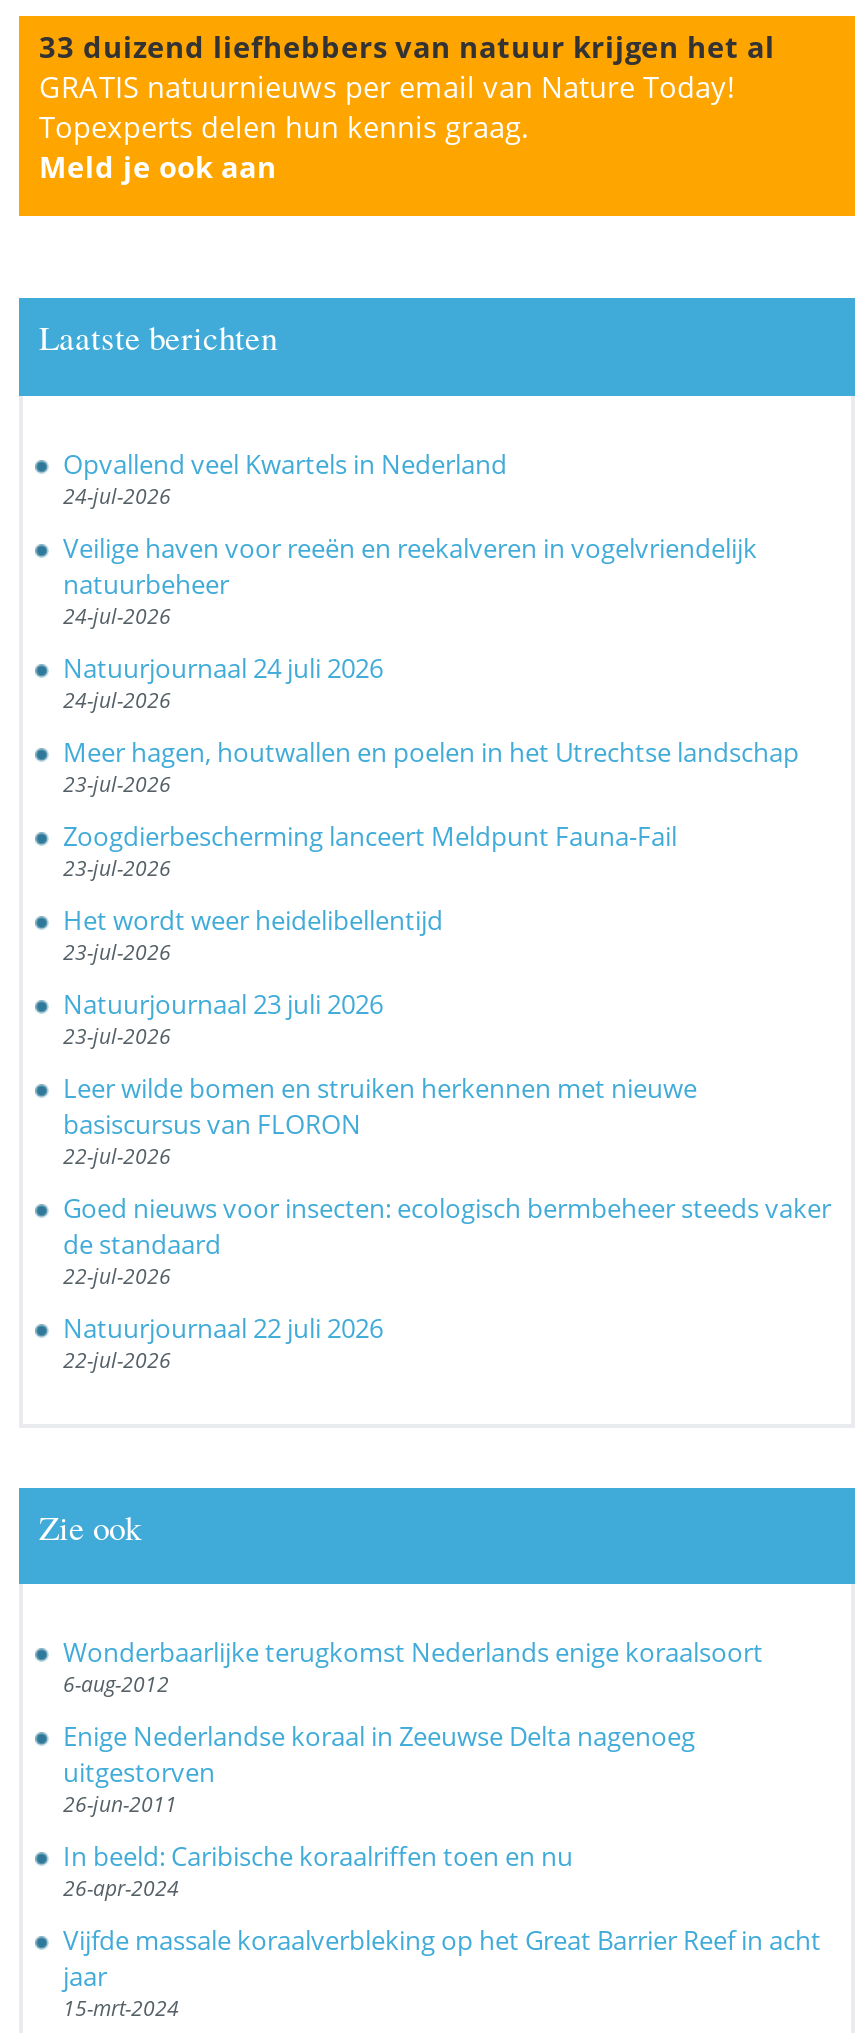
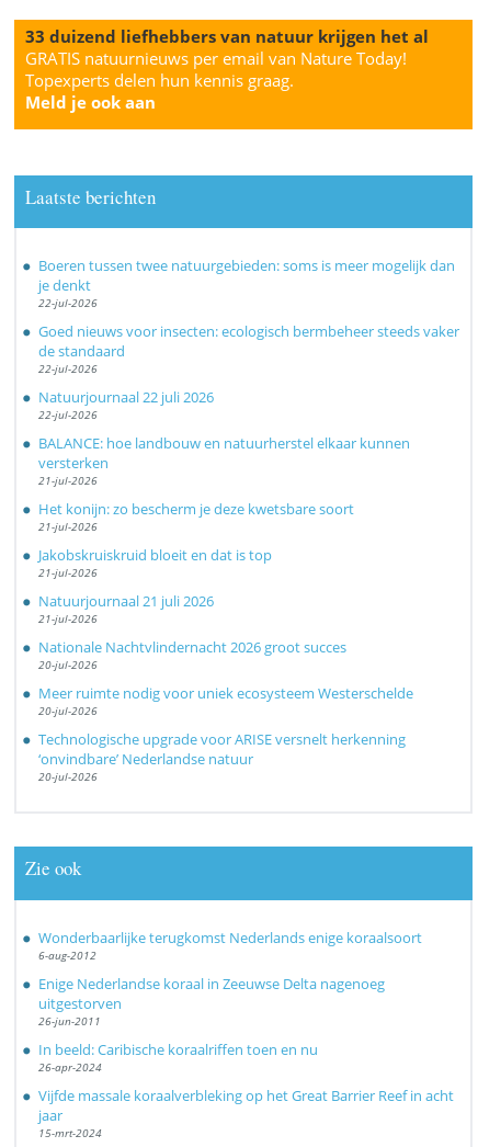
[63,446,799,1142] Opvallend veel Kwartels in Nederland | 24-jul-2026 | Veilige haven voor reeën en reekalveren in vogelvriendelijk | natuurbeheer | 24-jul-2026 | Natuurjournaal 24 juli 2026 | 24-jul-2026 | Meer hagen, houtwallen en poelen in het Utrechtse landschap | 23-jul-2026 | Zoogdierbescherming lanceert Meldpunt Fauna-Fail | 23-jul-2026 | Het wordt weer heidelibellentijd | 23-jul-2026 | Natuurjournaal 23 juli 2026 | 23-jul-2026 | Leer wilde bomen en struiken herkennen met nieuwe | basiscursus van FLORON -> [38,256,455,296] Boeren tussen twee natuurgebieden: soms is meer mogelijk dan | je denkt
moved [63,1142,831,1374] -> [38,296,459,423]: 22-jul-2026 | Goed nieuws voor insecten: ecologisch bermbeheer steeds vaker | de standaard | 22-jul-2026 | Natuurjournaal 22 juli 2026 | 22-jul-2026
none -> [38,434,413,785] BALANCE: hoe landbouw en natuurherstel elkaar kunnen | versterken | 21-jul-2026 | Het konijn: zo bescherm je deze kwetsbare soort | 21-jul-2026 | Jakobskruiskruid bloeit en dat is top | 21-jul-2026 | Natuurjournaal 21 juli 2026 | 21-jul-2026 | Nationale Nachtvlindernacht 2026 groot succes | 20-jul-2026 | Meer ruimte nodig voor uniek ecosysteem Westerschelde | 20-jul-2026 | Technologische upgrade voor ARISE versnelt herkenning | ‘onvindbare’ Nederlandse natuur | 20-jul-2026

